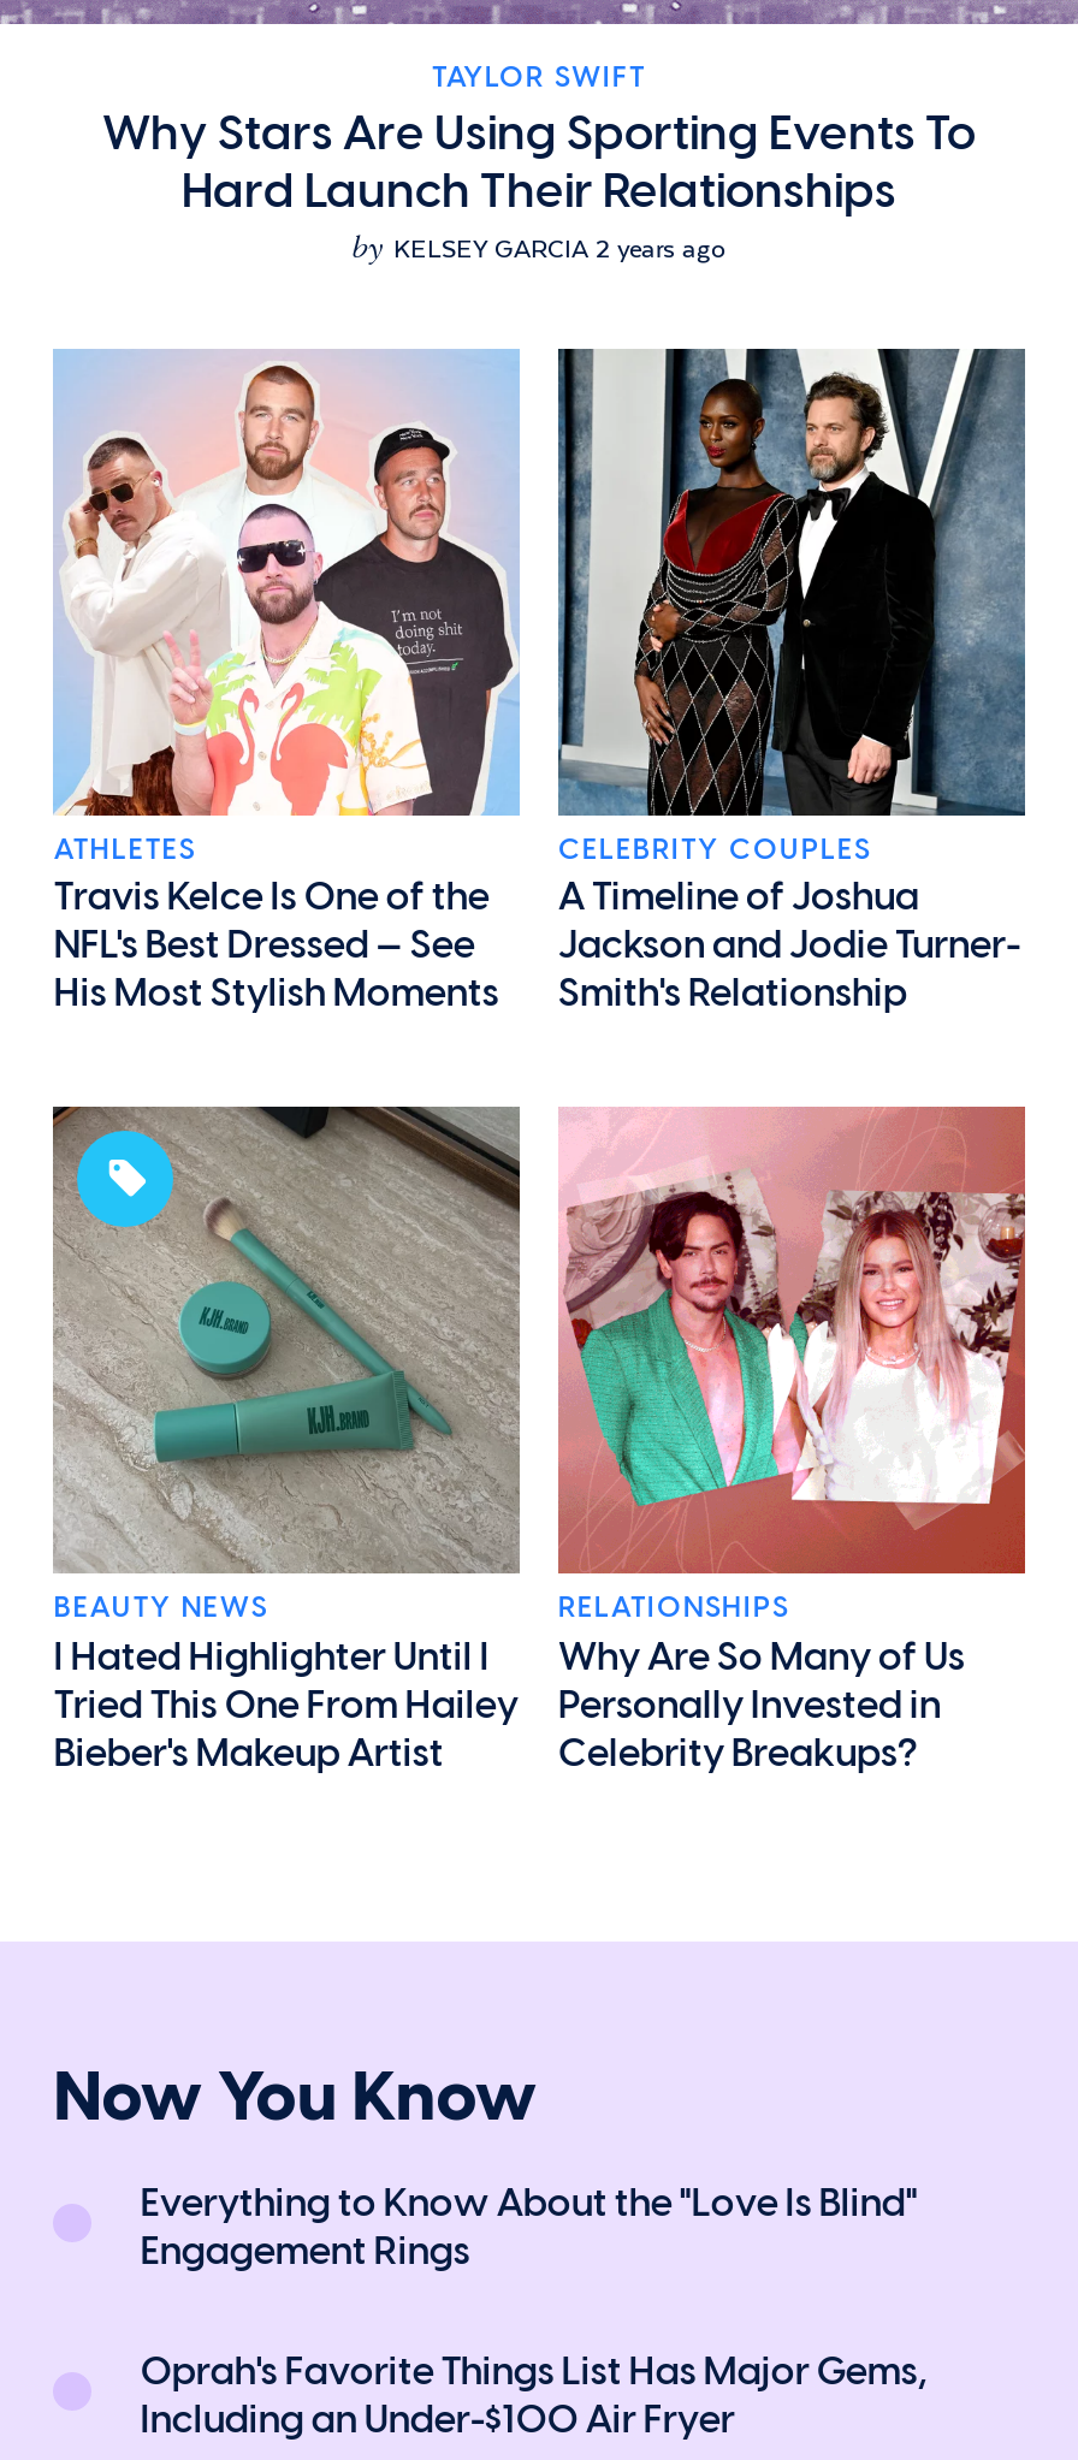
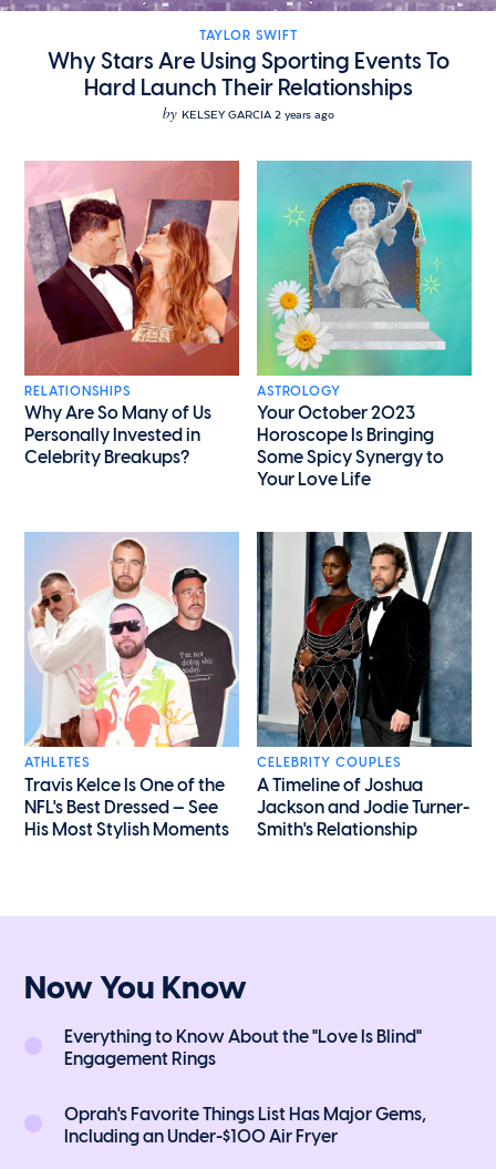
none -> [23,160,444,490] [image] | ASTROLOGY | Your October 2023 | Horoscope Is Bringing | Some Spicy Synergy to | Your Love Life
none -> [256,160,472,377] [image]
moved [54,344,1030,1016] -> [25,530,474,839]: [image] | ATHLETES | Travis Kelce Is One of the | ... | Jackson and Jodie Turner- | Smith's Relationship
[51,1104,522,1775] [image] | BEAUTY NEWS | I Hated Highlighter Until I | Tried This One From Hailey | Bieber's Makeup Artist -> none
[556,1104,1027,1576] [image] -> none
moved [558,1590,965,1775] -> [25,383,212,468]: RELATIONSHIPS | Why Are So Many of Us | Personally Invested in | Celebrity Breakups?

